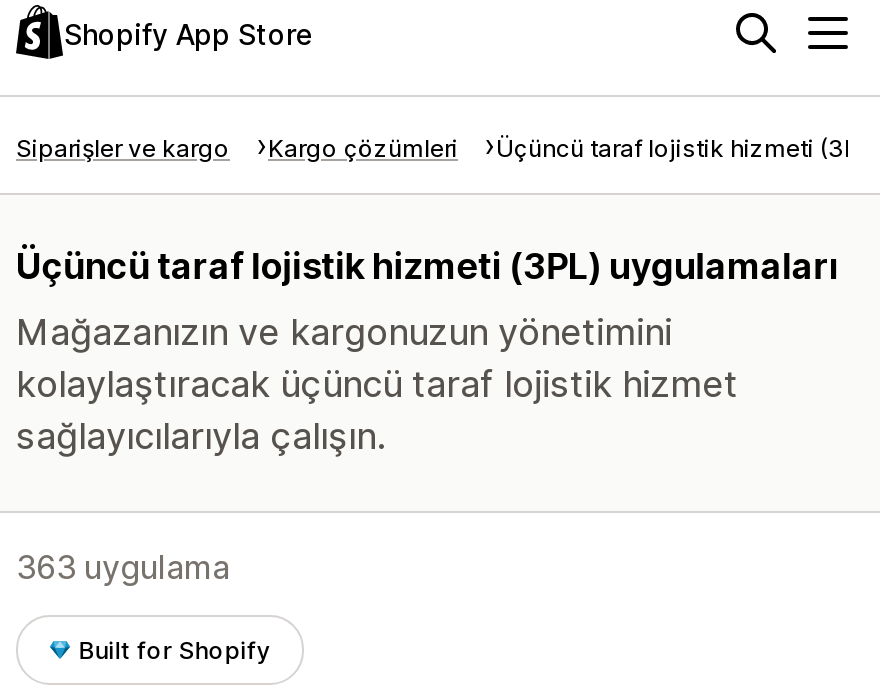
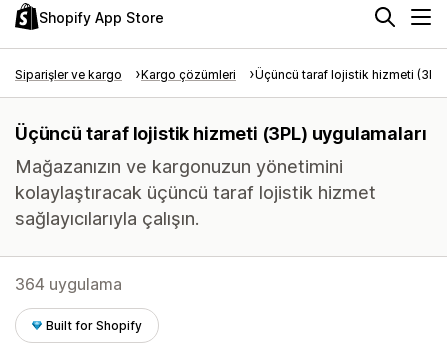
[16,547,230,587] 363 uygulama -> [15,274,122,294] 364 uygulama

